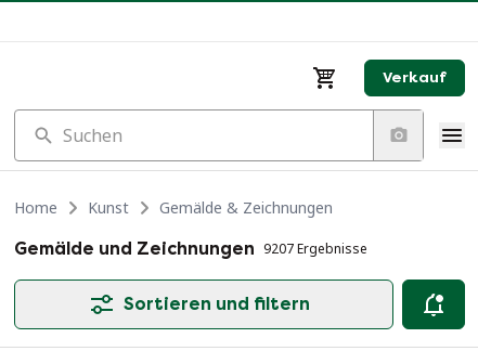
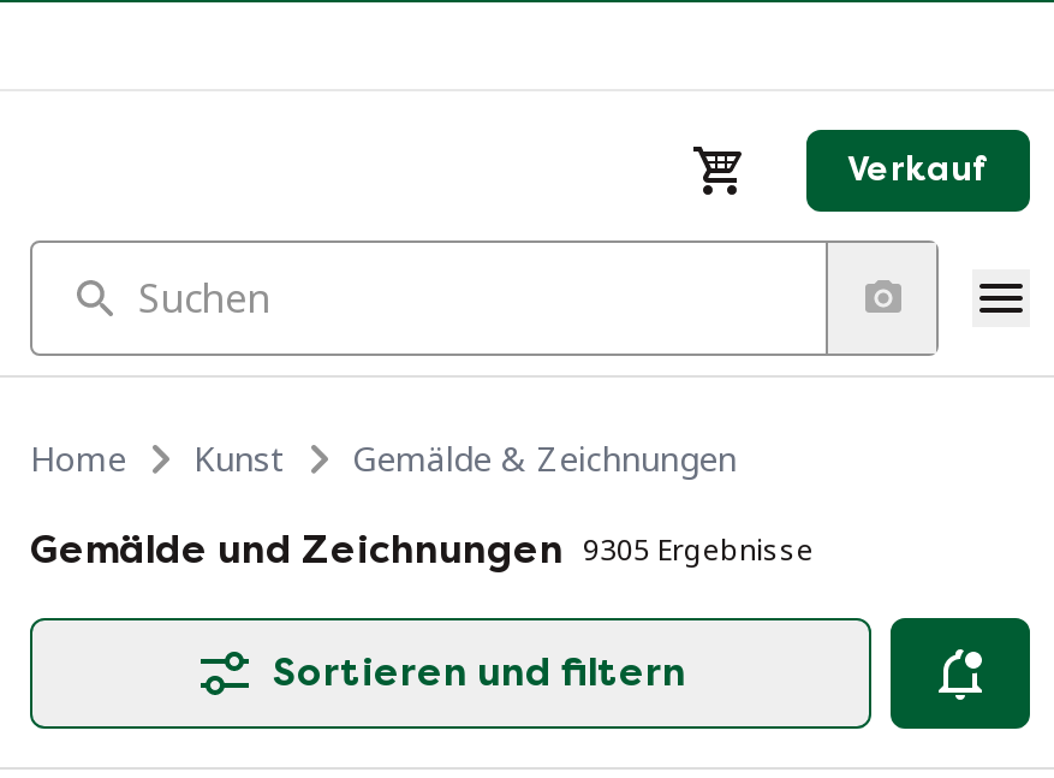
[14,238,367,259] Gemälde und Zeichnungen 9207 Ergebnisse -> [30,527,814,572] Gemälde und Zeichnungen 9305 Ergebnisse

